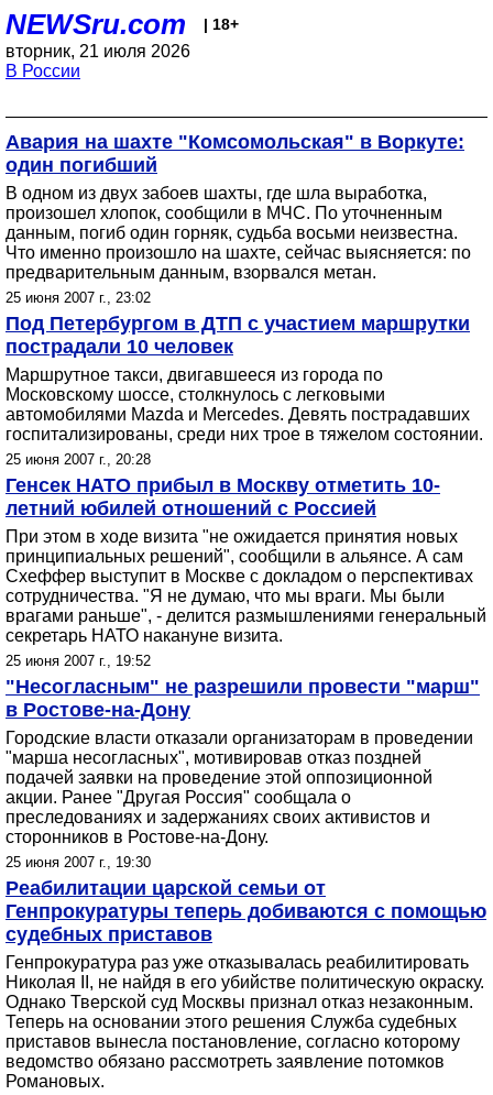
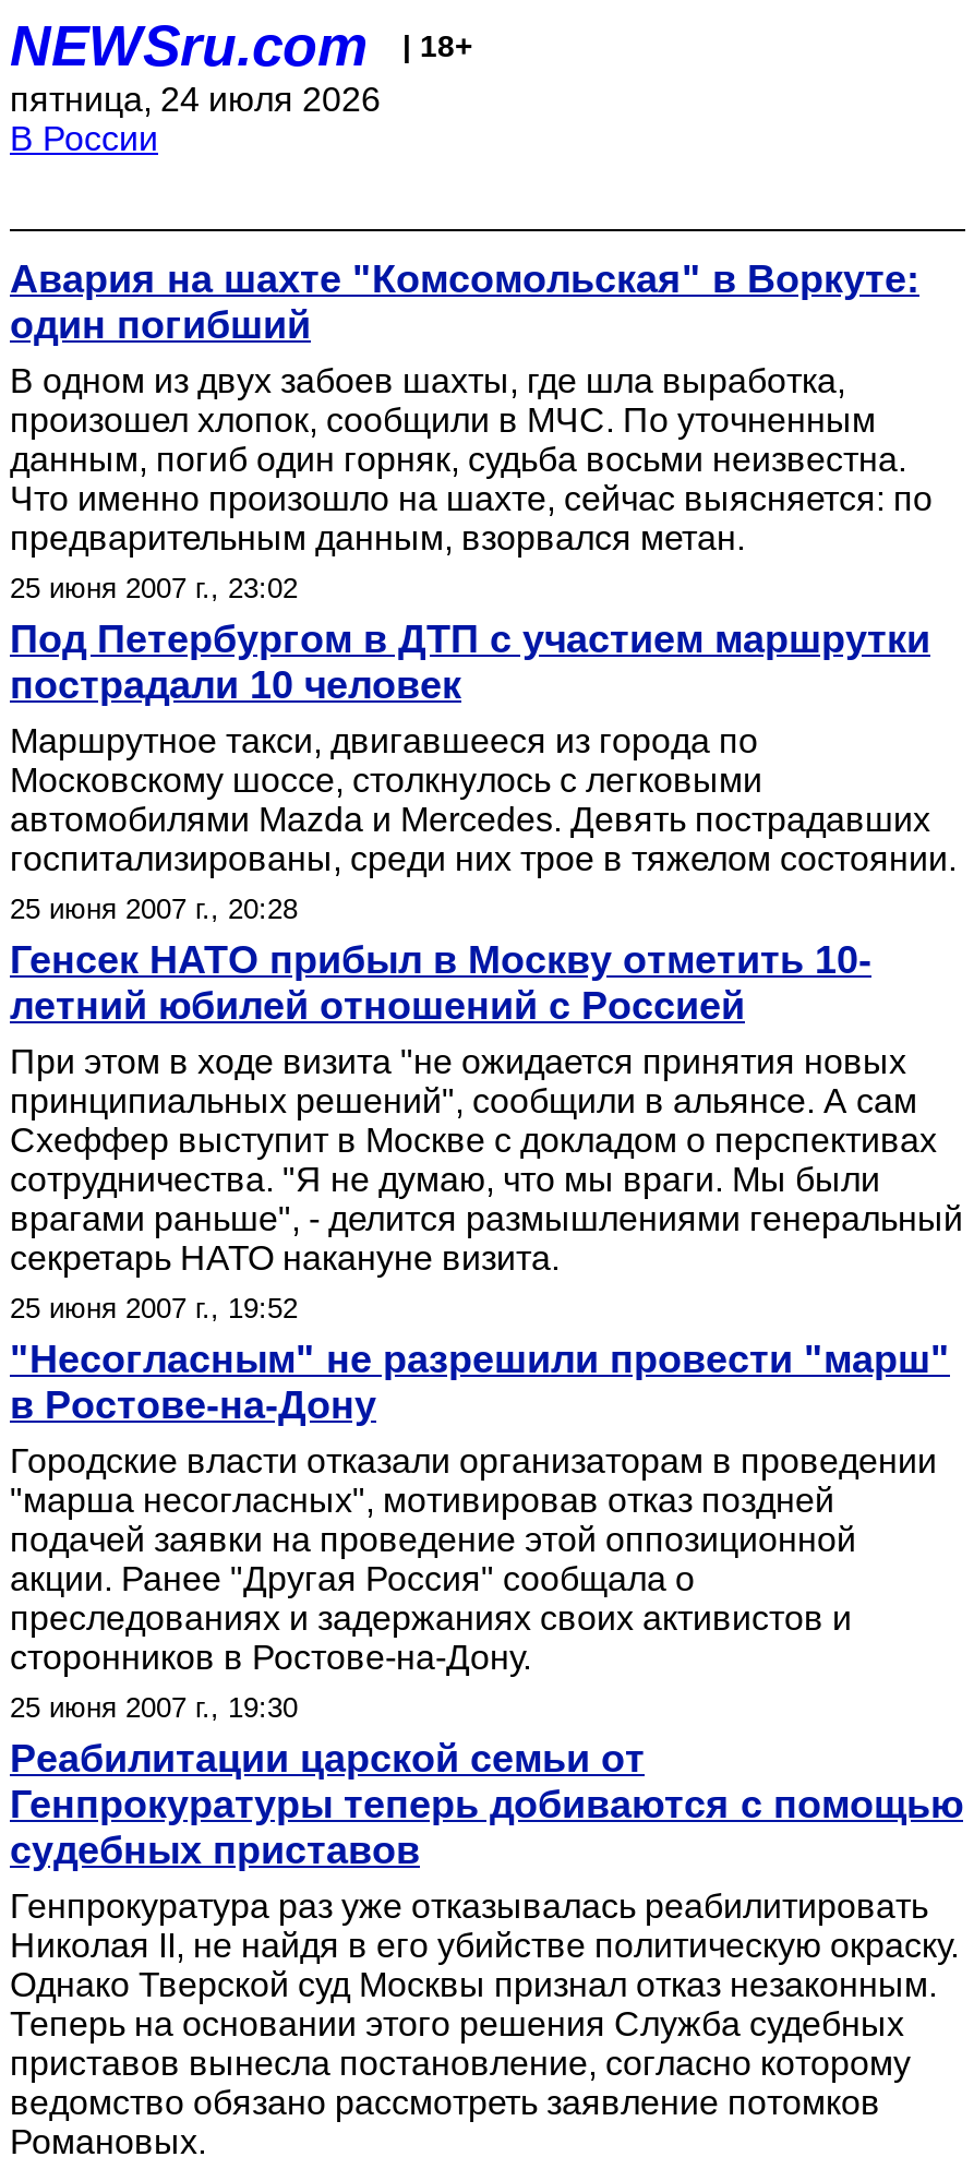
[6,42,190,61] вторник, 21 июля 2026 -> [10,81,381,118] пятница, 24 июля 2026

